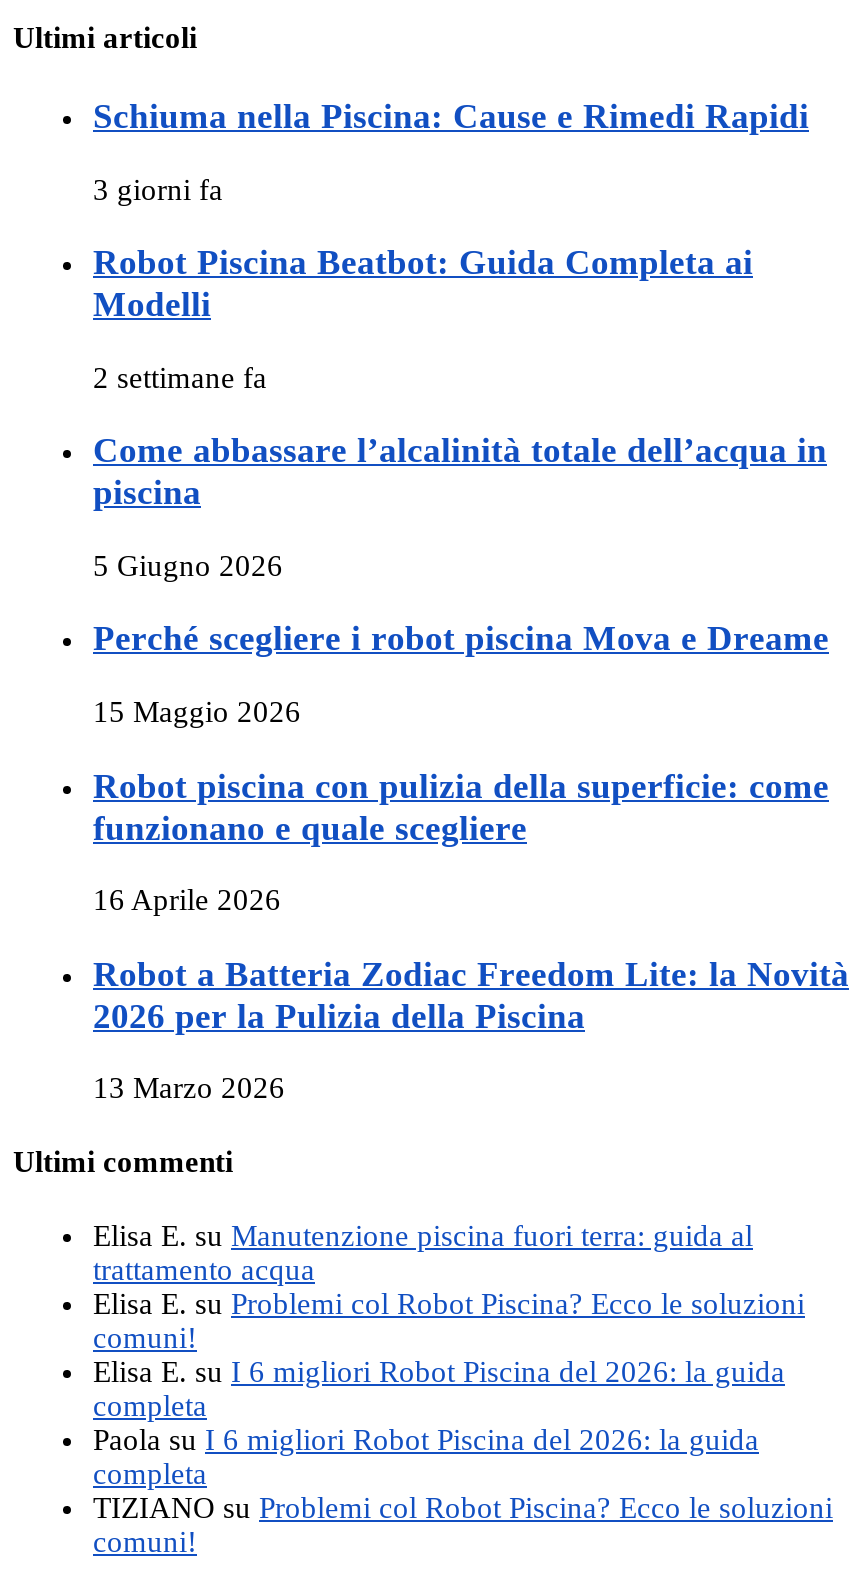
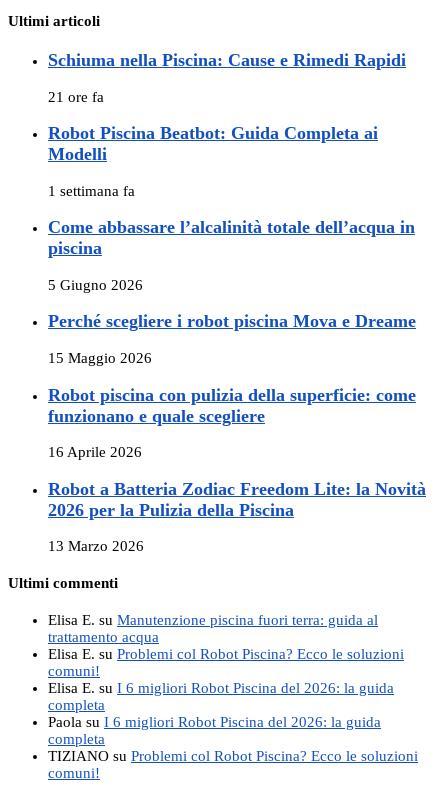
[93,173,223,205] 3 giorni fa -> [48,89,104,105] 21 ore fa
[93,362,267,394] 2 settimane fa -> [48,183,135,199] 1 settimana fa

